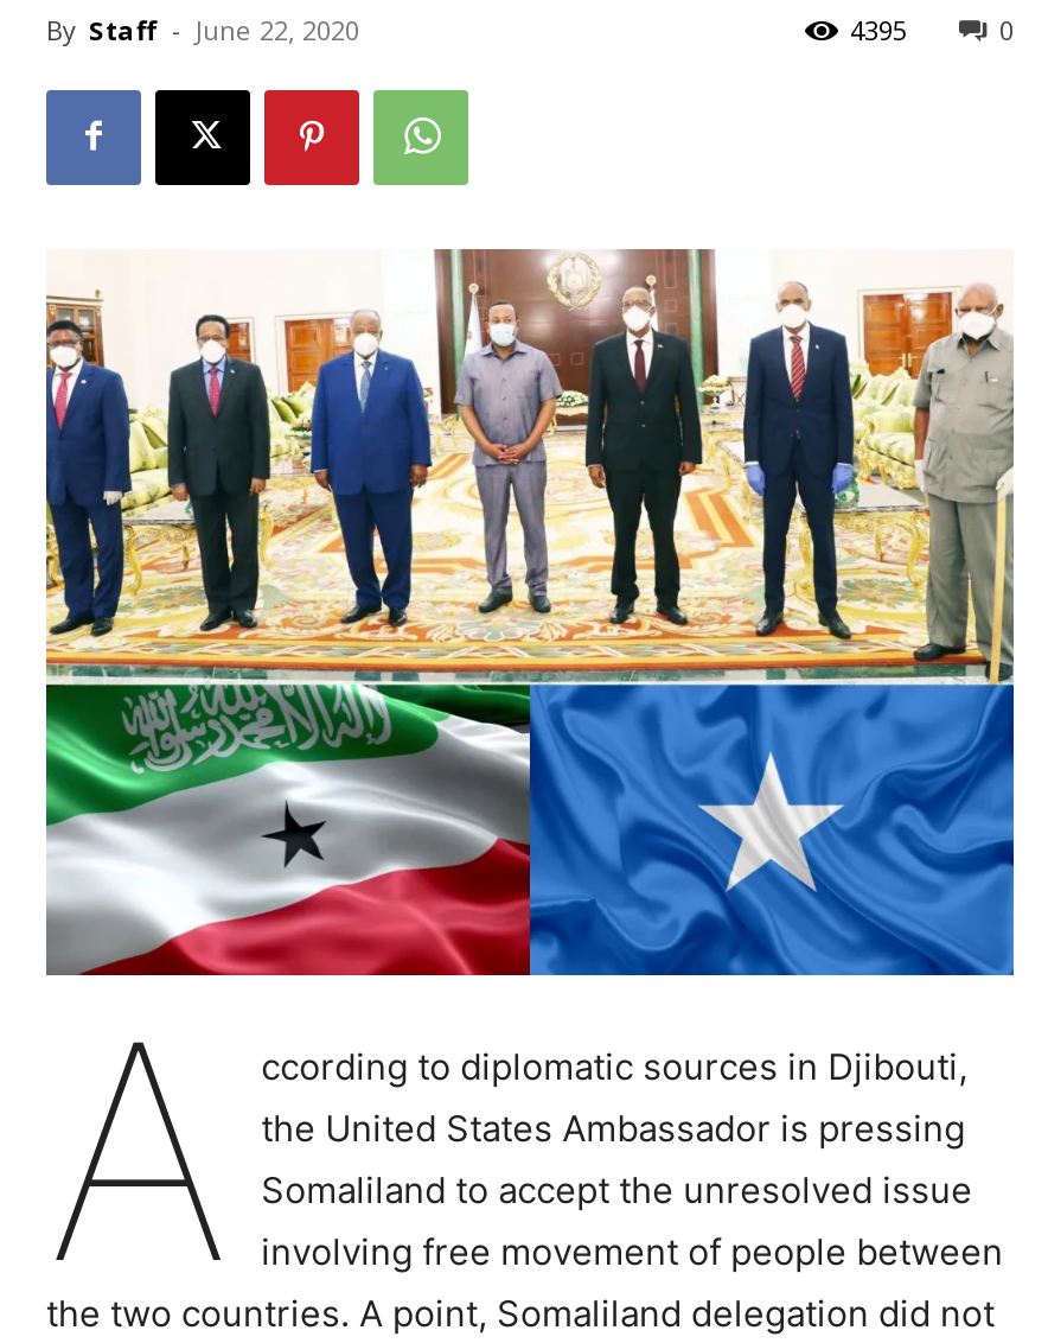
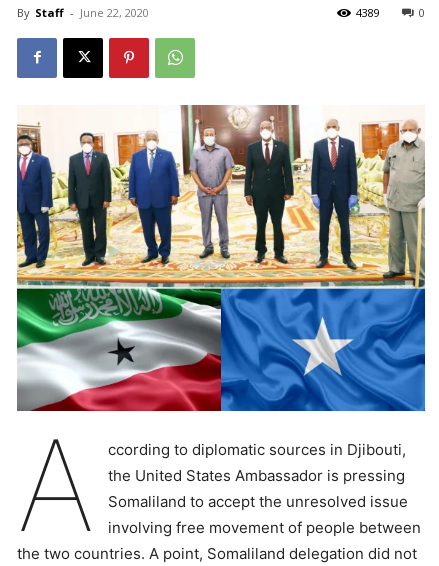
[850,11,907,46] 4395 -> [356,4,380,19] 4389

